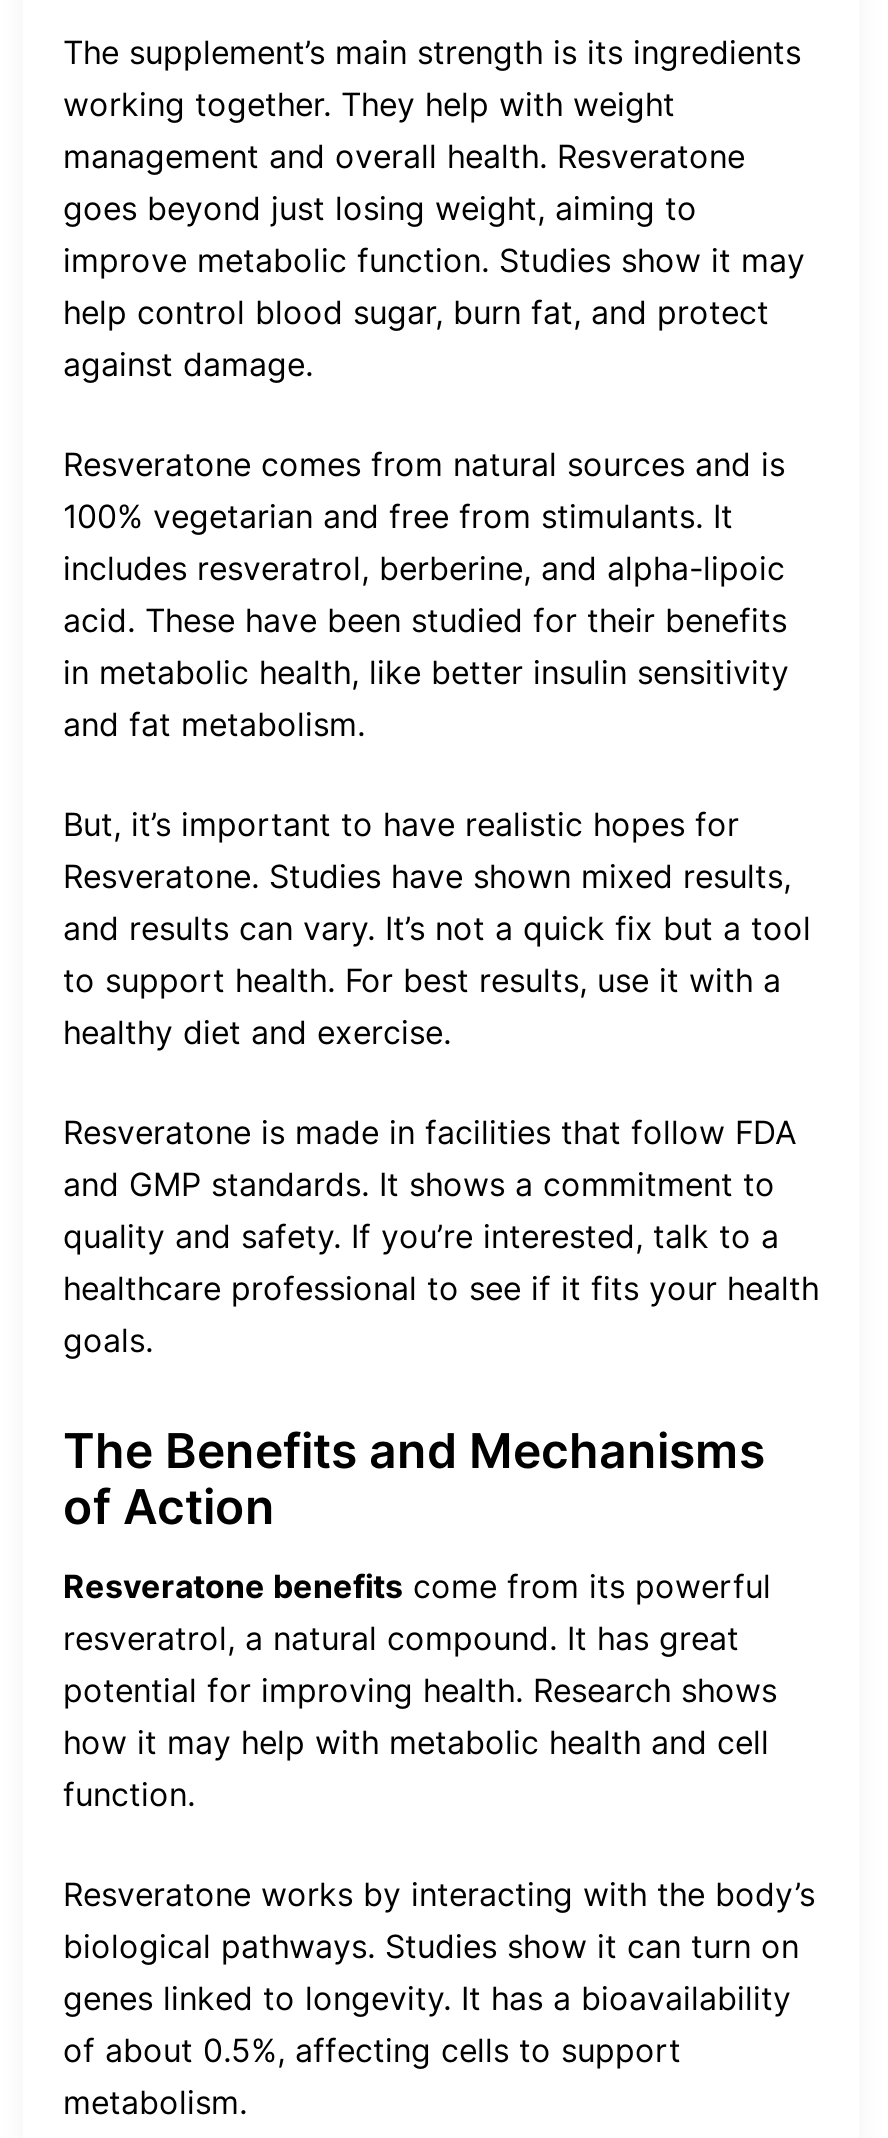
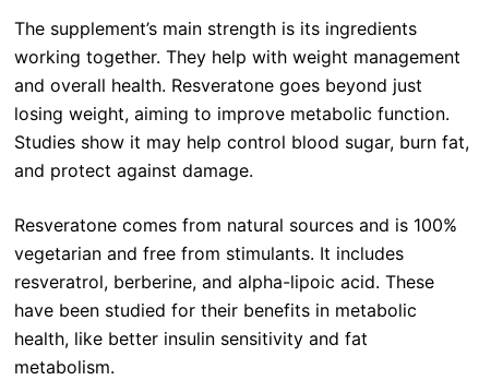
[63,85,819,2070] working together. They help with weight | management and overall health. Resveratone | goes beyond just losing weight, aiming to | improve metabolic function. Studies show it may | help control blood sugar, burn fat, and protect | against damage. | Resveratone comes from natural sources and is | 100% vegetarian and free from stimulants. It | includes resveratrol, berberine, and alpha-lipoic | acid. These have been studied for their benefits | in metabolic health, like better insulin sensitivity | and fat metabolism. | But, it’s important to have realistic hopes for | Resveratone. Studies have shown mixed results, | and results can vary. It’s not a quick fix but a tool | to support health. For best results, use it with a | healthy diet and exercise. | Resveratone is made in facilities that follow FDA | and GMP standards. It shows a commitment to | quality and safety. If you’re interested, talk to a | healthcare professional to see if it fits your health | goals. | The Benefits and Mechanisms | of Action | Resveratone benefits come from its powerful | resveratrol, a natural compound. It has great | potential for improving health. Research shows | how it may help with metabolic health and cell | function. | Resveratone works by interacting with the body’s | biological pathways. Studies show it can turn on | genes linked to longevity. It has a bioavailability | of about 0.5%, affecting cells to support -> [14,46,469,350] working together. They help with weight management | and overall health. Resveratone goes beyond just | losing weight, aiming to improve metabolic function. | Studies show it may help control blood sugar, burn fat, | and protect against damage. | Resveratone comes from natural sources and is 100% | vegetarian and free from stimulants. It includes | resveratrol, berberine, and alpha-lipoic acid. These | have been studied for their benefits in metabolic | health, like better insulin sensitivity and fat

